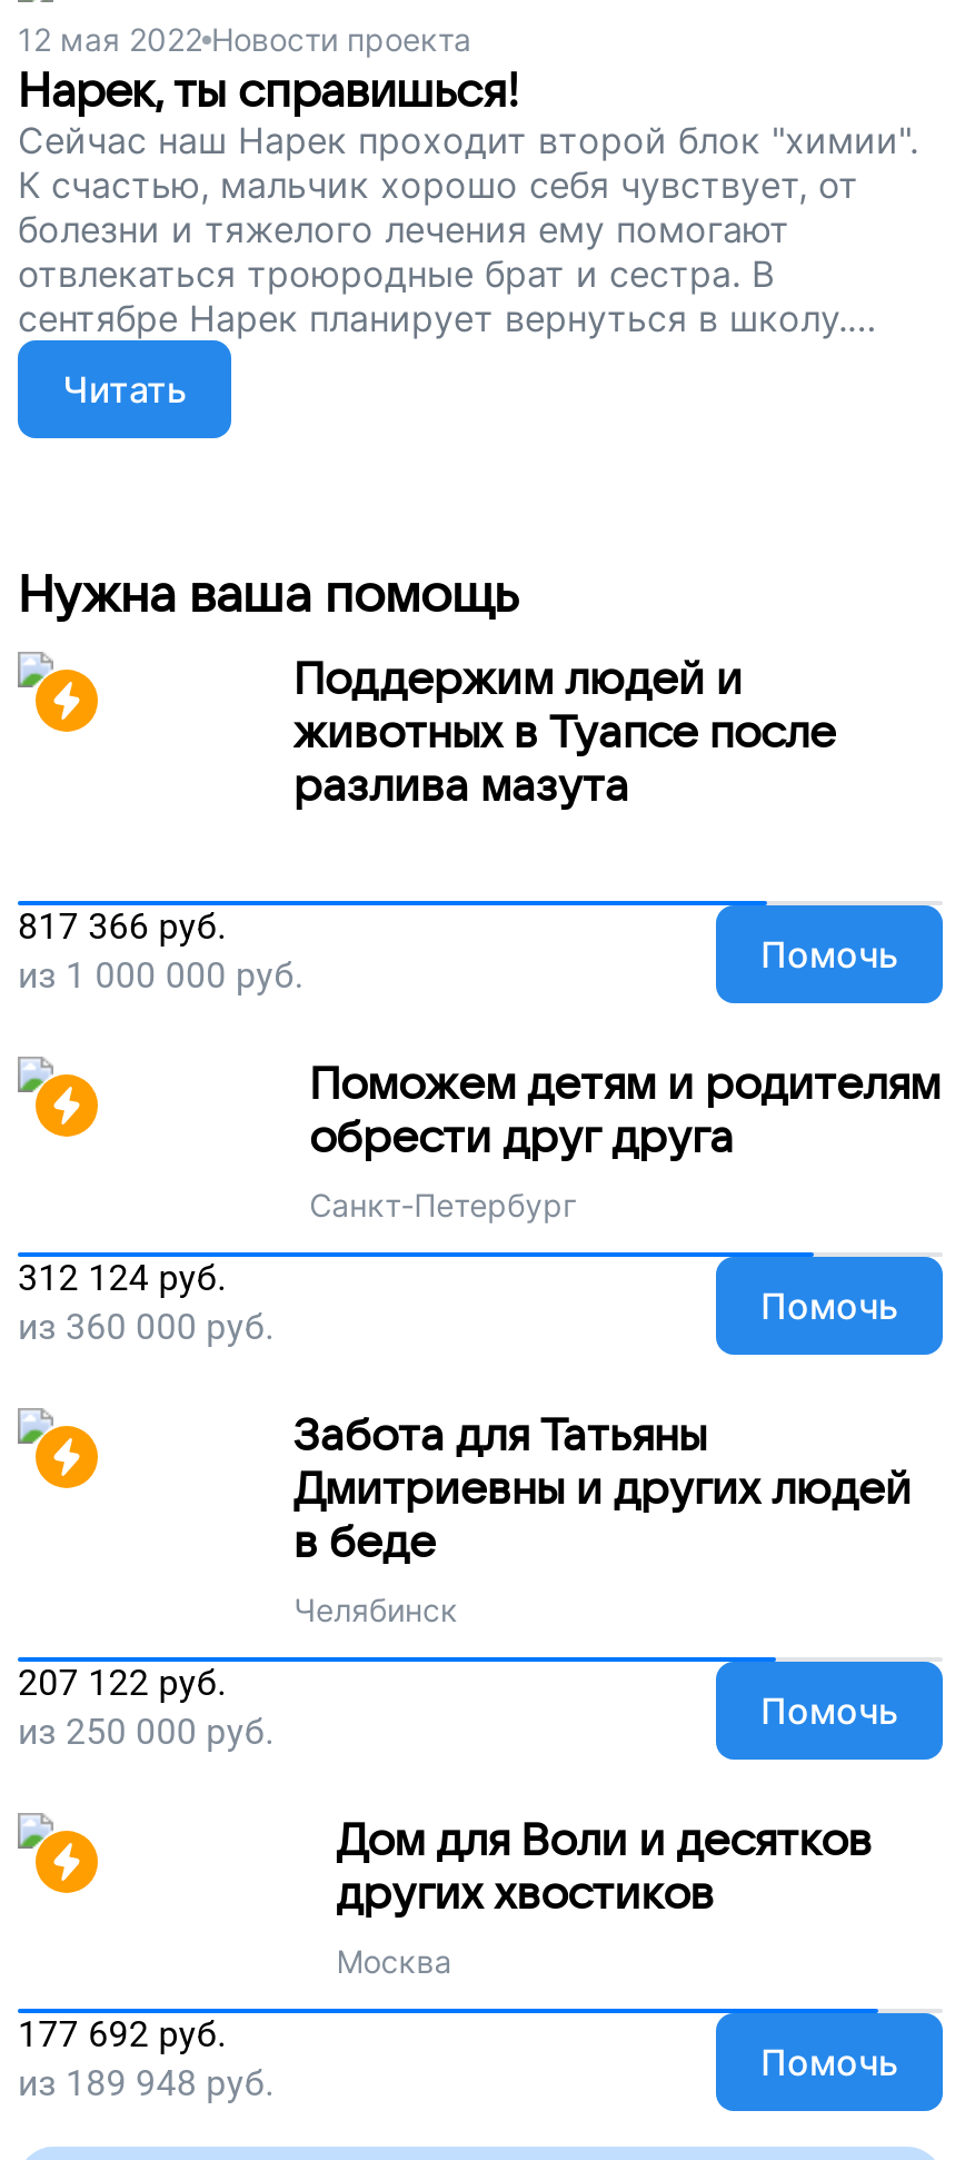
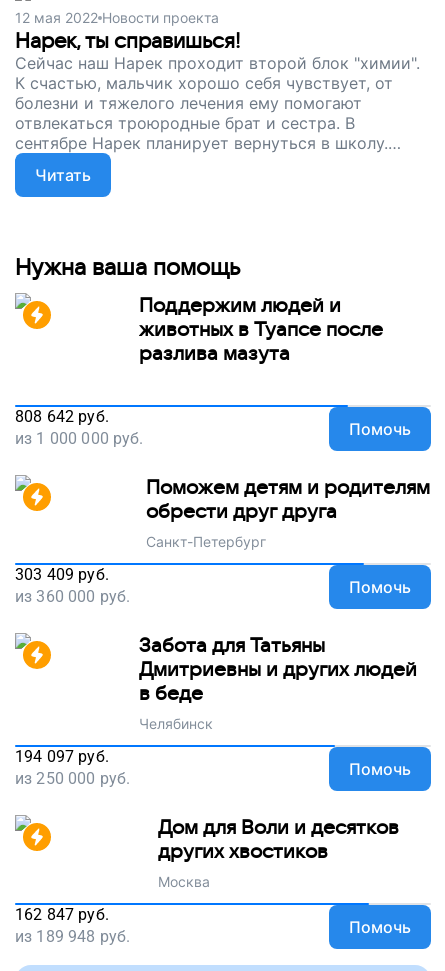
[18,905,226,947] 817 366 руб. -> [15,407,109,426] 808 642 руб.
[18,1256,226,1299] 312 124 руб. -> [15,565,109,584] 303 409 руб.
[18,1661,226,1704] 207 122 руб. -> [15,747,109,766] 194 097 руб.
[18,2013,226,2055] 177 692 руб. -> [15,905,109,924] 162 847 руб.

